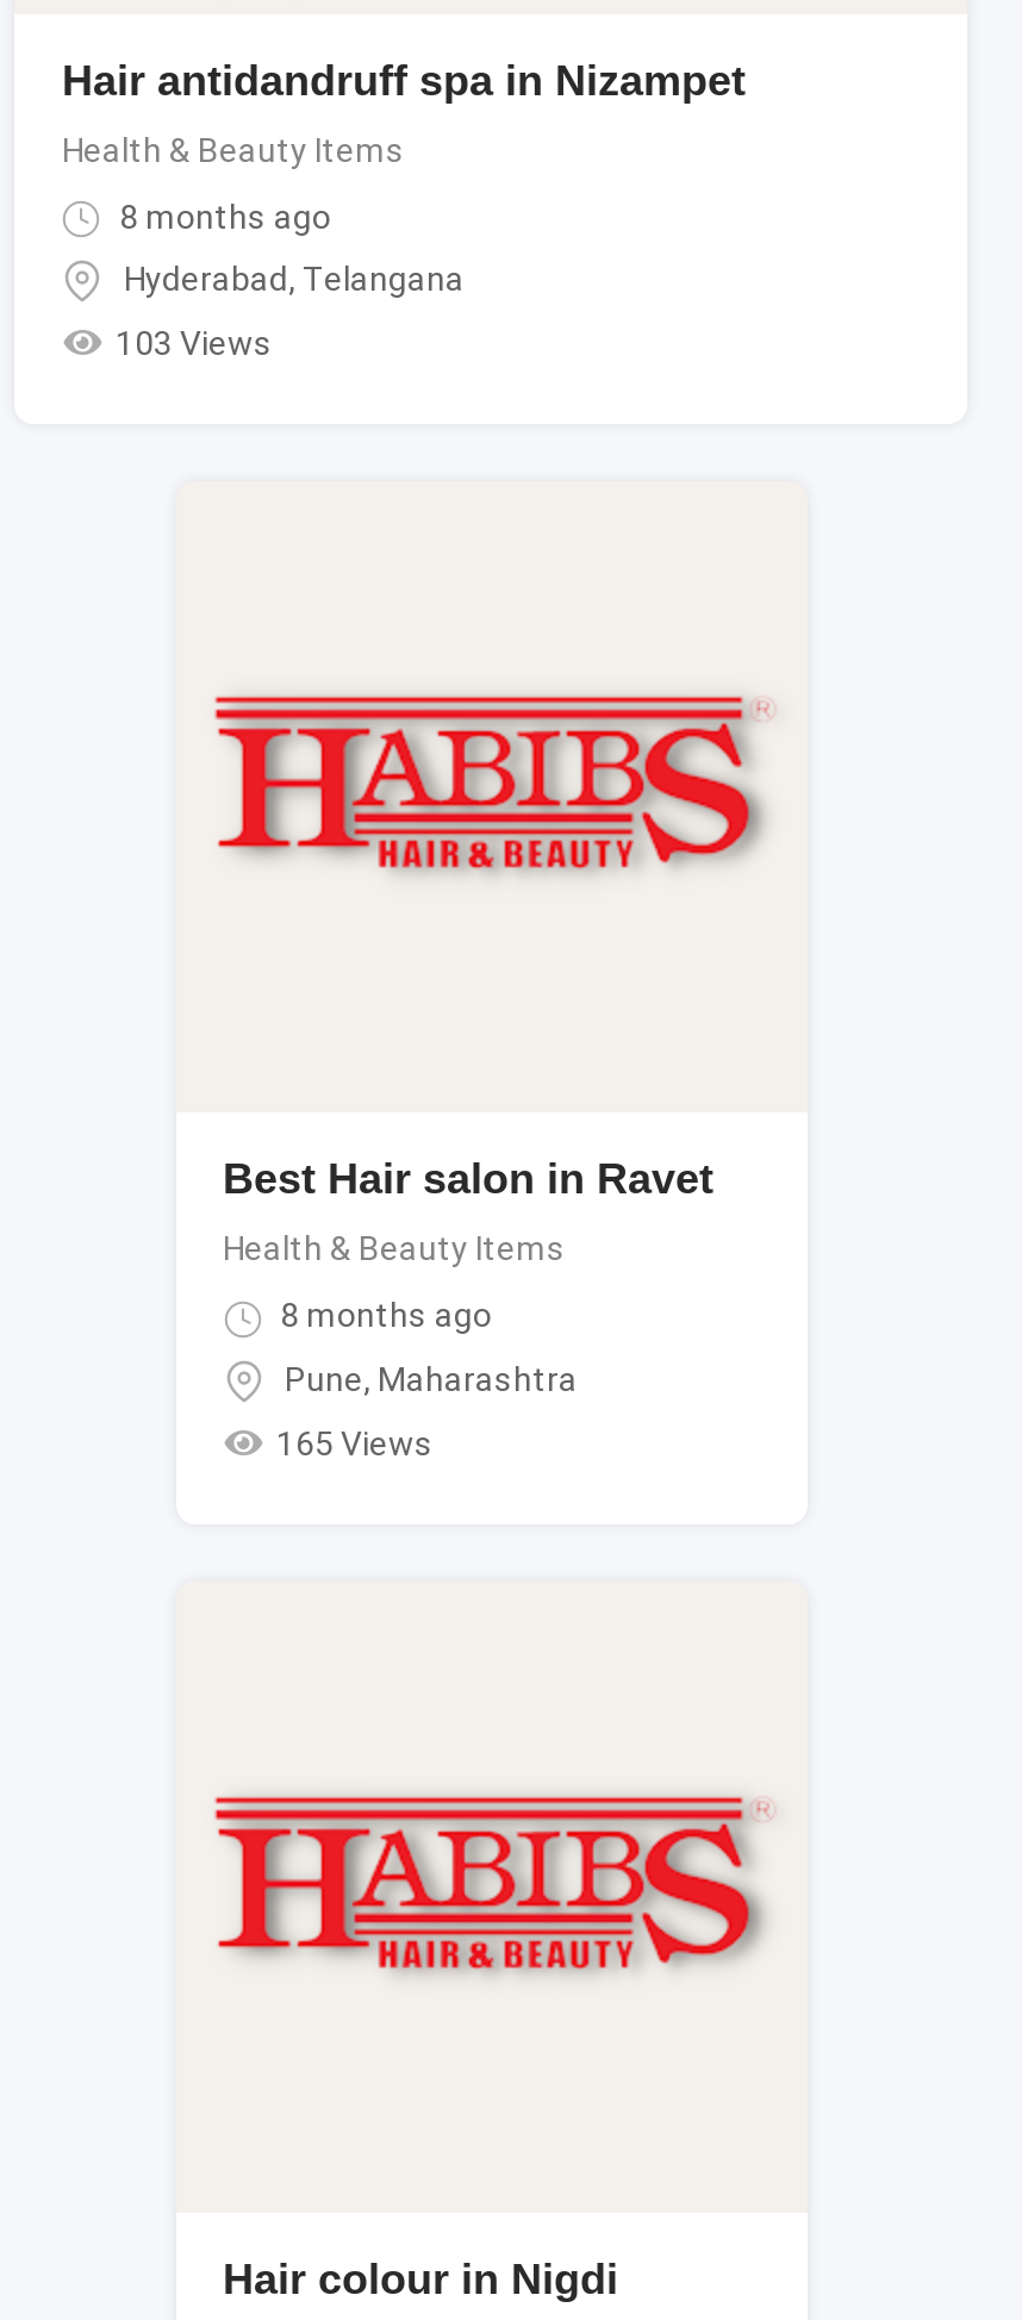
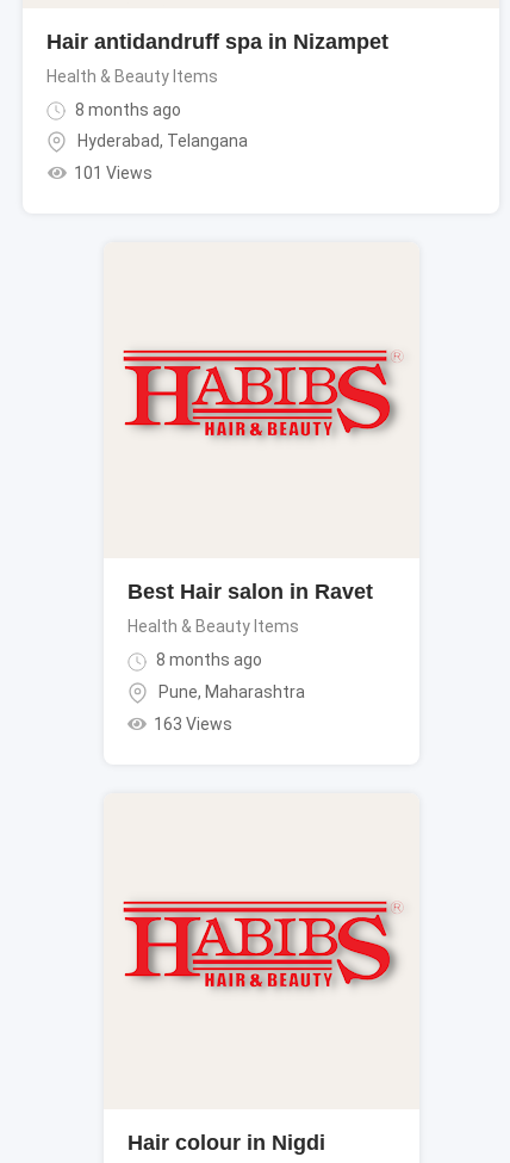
[116,325,273,363] 103 Views -> [73,164,152,183] 101 Views
[276,1424,434,1463] 165 Views -> [154,714,232,734] 163 Views

